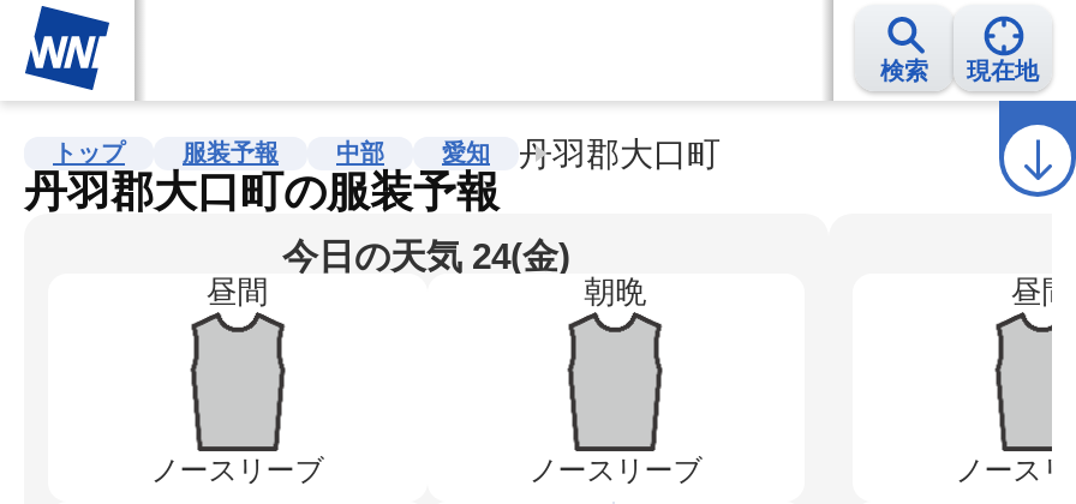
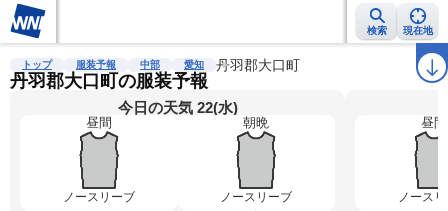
[282,235,570,276] 今日の天気 24(金) -> [117,99,237,116] 今日の天気 22(水)

